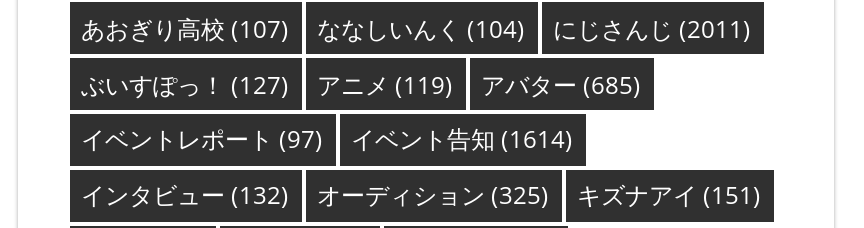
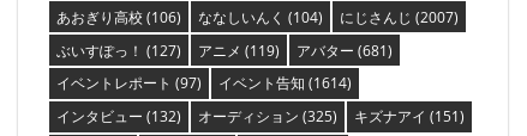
[81,12,289,46] あおぎり高校(107) -> [56,7,181,27] あおぎり高校(106)
[553,12,751,46] にじさんじ(2011) -> [339,7,458,27] にじさんじ(2007)
[81,67,641,101] ぶいすぽっ！(127) アニメ(119) アバター(685) -> [56,40,392,60] ぶいすぽっ！(127) アニメ(119) アバター(681)

